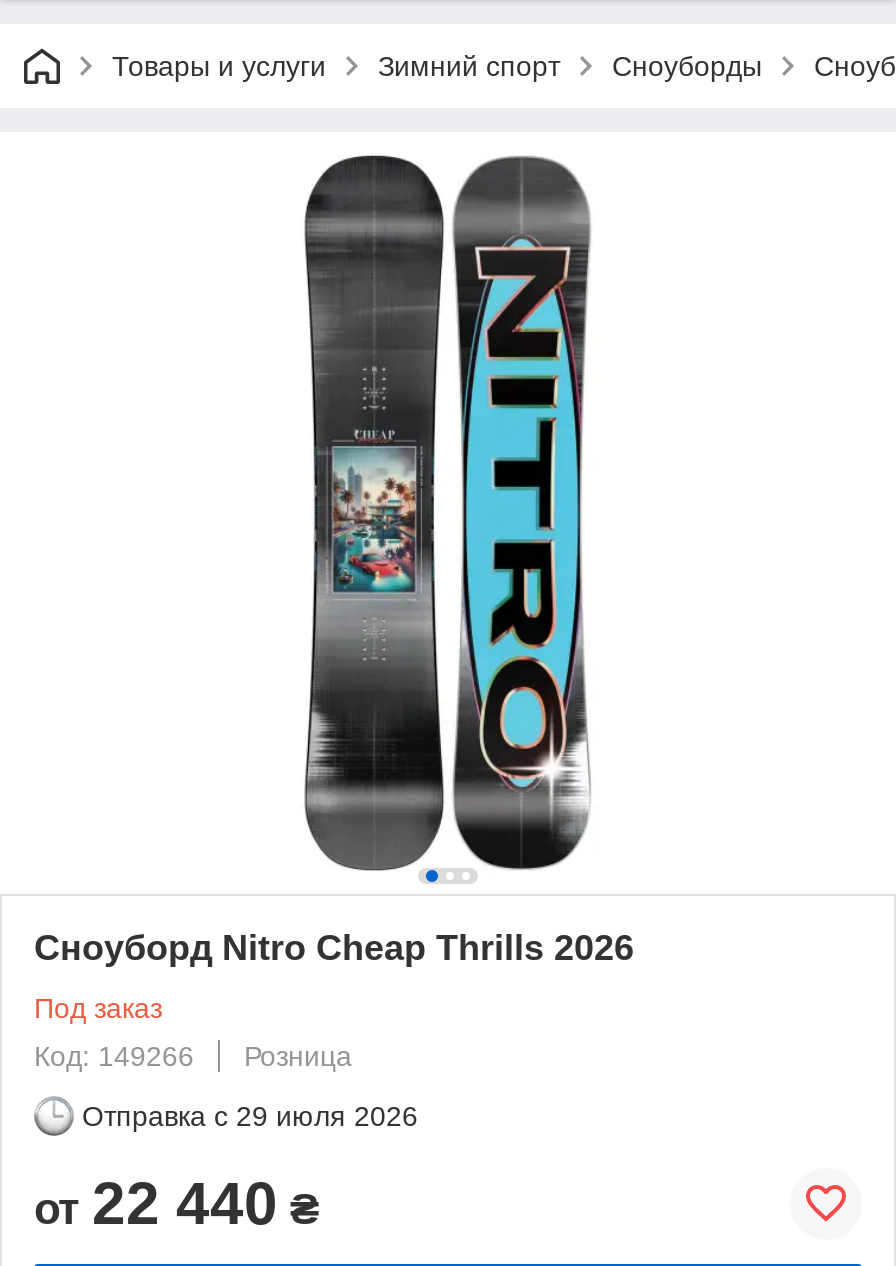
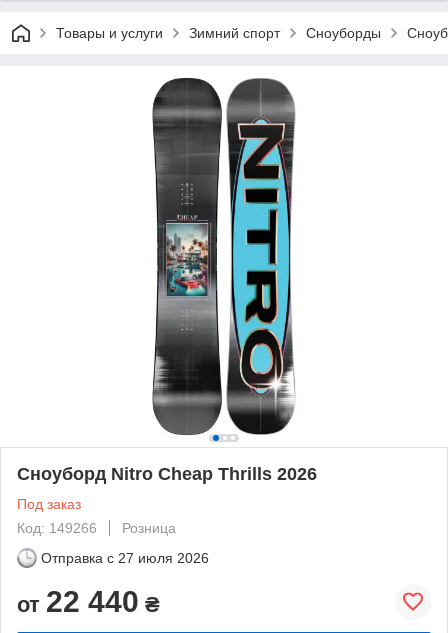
[82,1100,418,1132] Отправка с 29 июля 2026 -> [41,550,209,566] Отправка с 27 июля 2026

